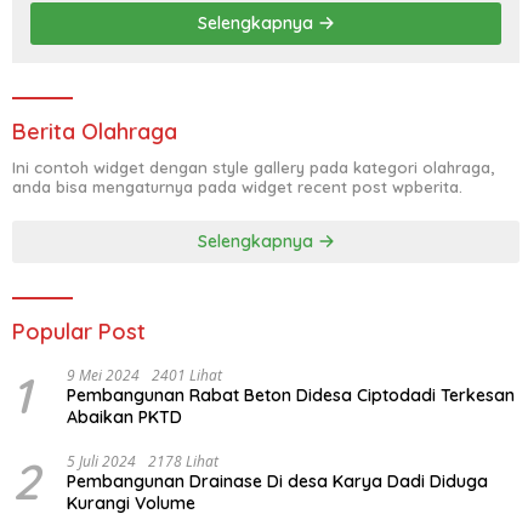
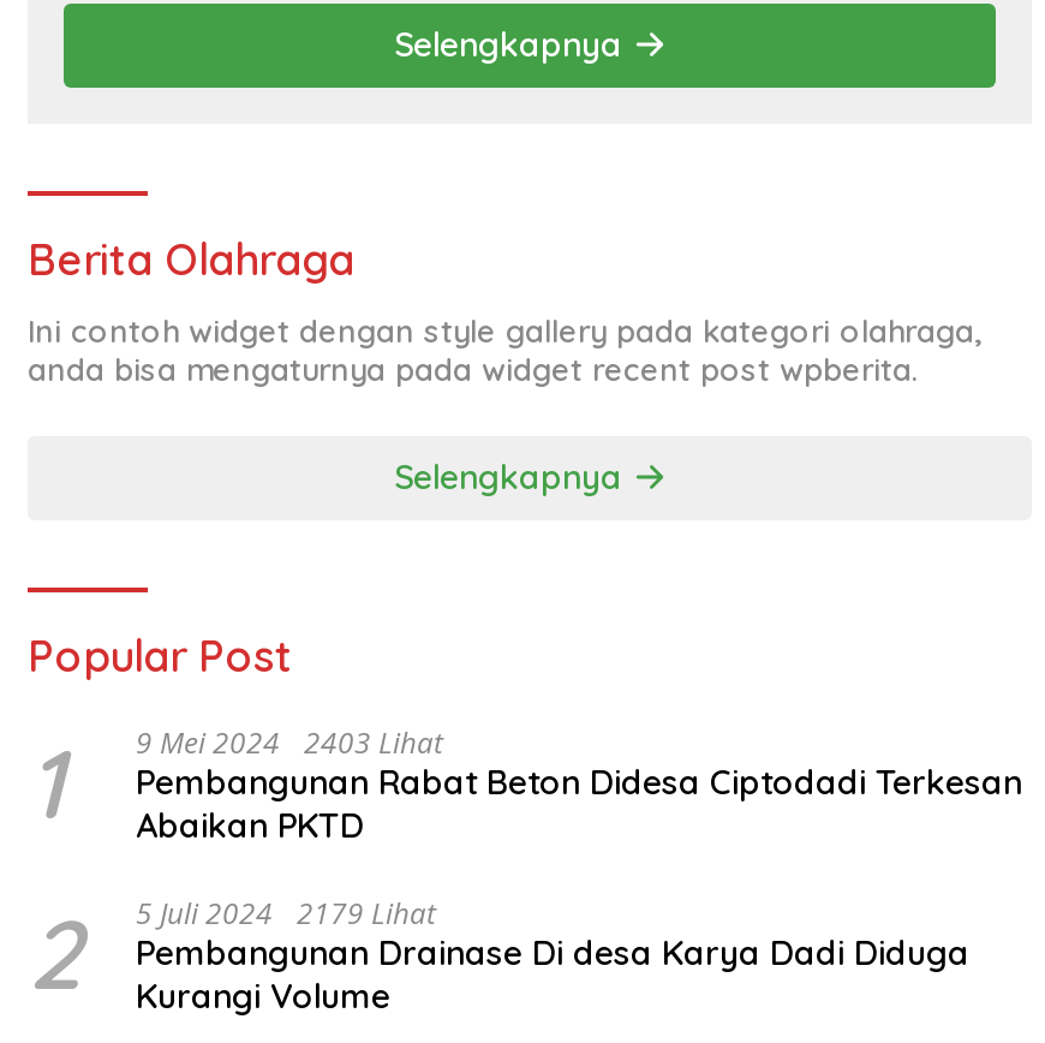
[12,365,515,428] 1 9 Mei 2024 2401 Lihat Pembangunan Rabat Beton Didesa Ciptodadi Terkesan Abaikan PKTD -> [28,723,1022,848] 1 9 Mei 2024 2403 Lihat Pembangunan Rabat Beton Didesa Ciptodadi Terkesan Abaikan PKTD
[12,451,488,515] 2 5 Juli 2024 2178 Lihat Pembangunan Drainase Di desa Karya Dadi Diduga Kurangi Volume -> [28,894,969,1019] 2 5 Juli 2024 2179 Lihat Pembangunan Drainase Di desa Karya Dadi Diduga Kurangi Volume

